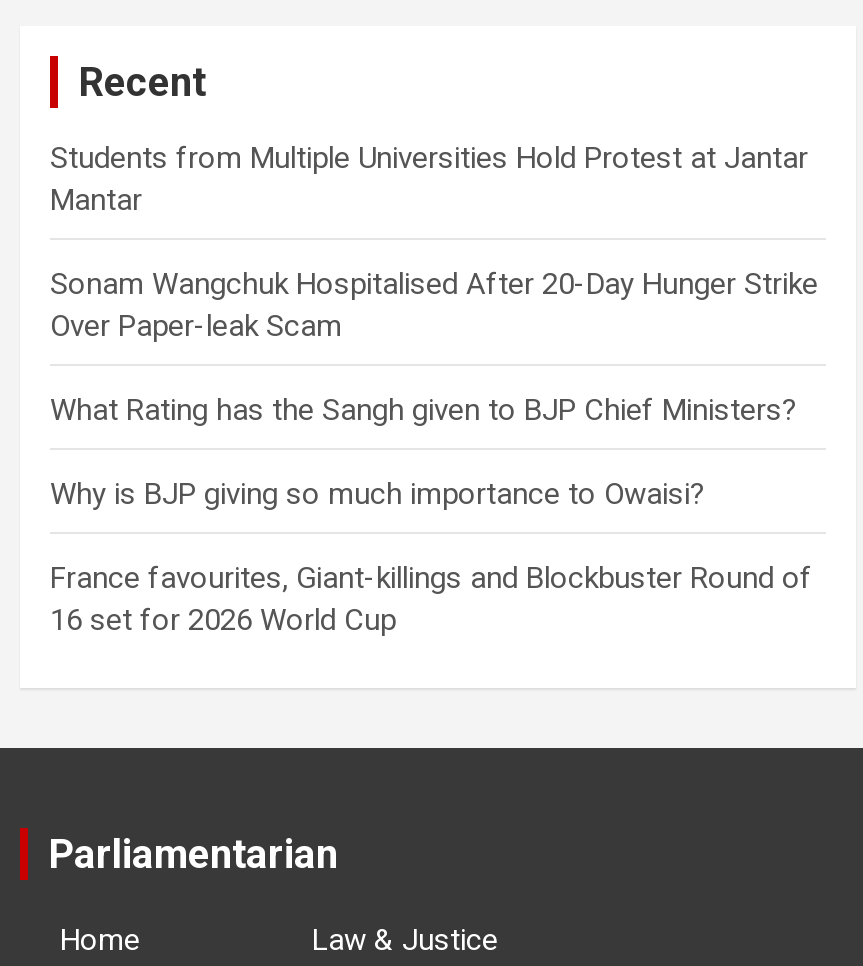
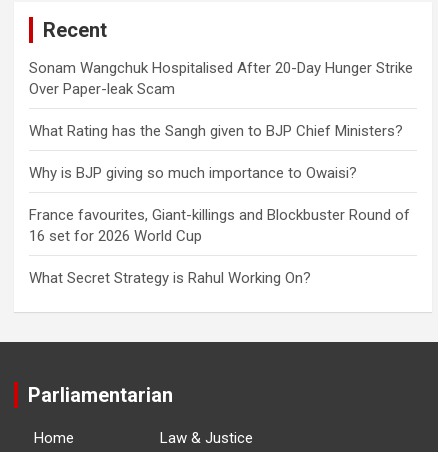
[50,140,808,218] Students from Multiple Universities Hold Protest at Jantar | Mantar -> none
moved [50,266,818,638] -> [29,59,413,245]: Sonam Wangchuk Hospitalised After 20-Day Hunger Strike | Over Paper-leak Scam | What Rating has the Sangh given to BJP Chief Ministers? | Why is BJP giving so much importance to Owaisi? | France favourites, Giant-killings and Blockbuster Round of | 16 set for 2026 World Cup
none -> [29,269,311,287] What Secret Strategy is Rahul Working On?

